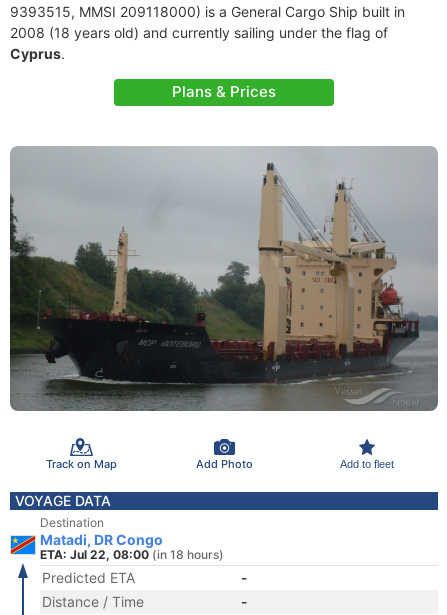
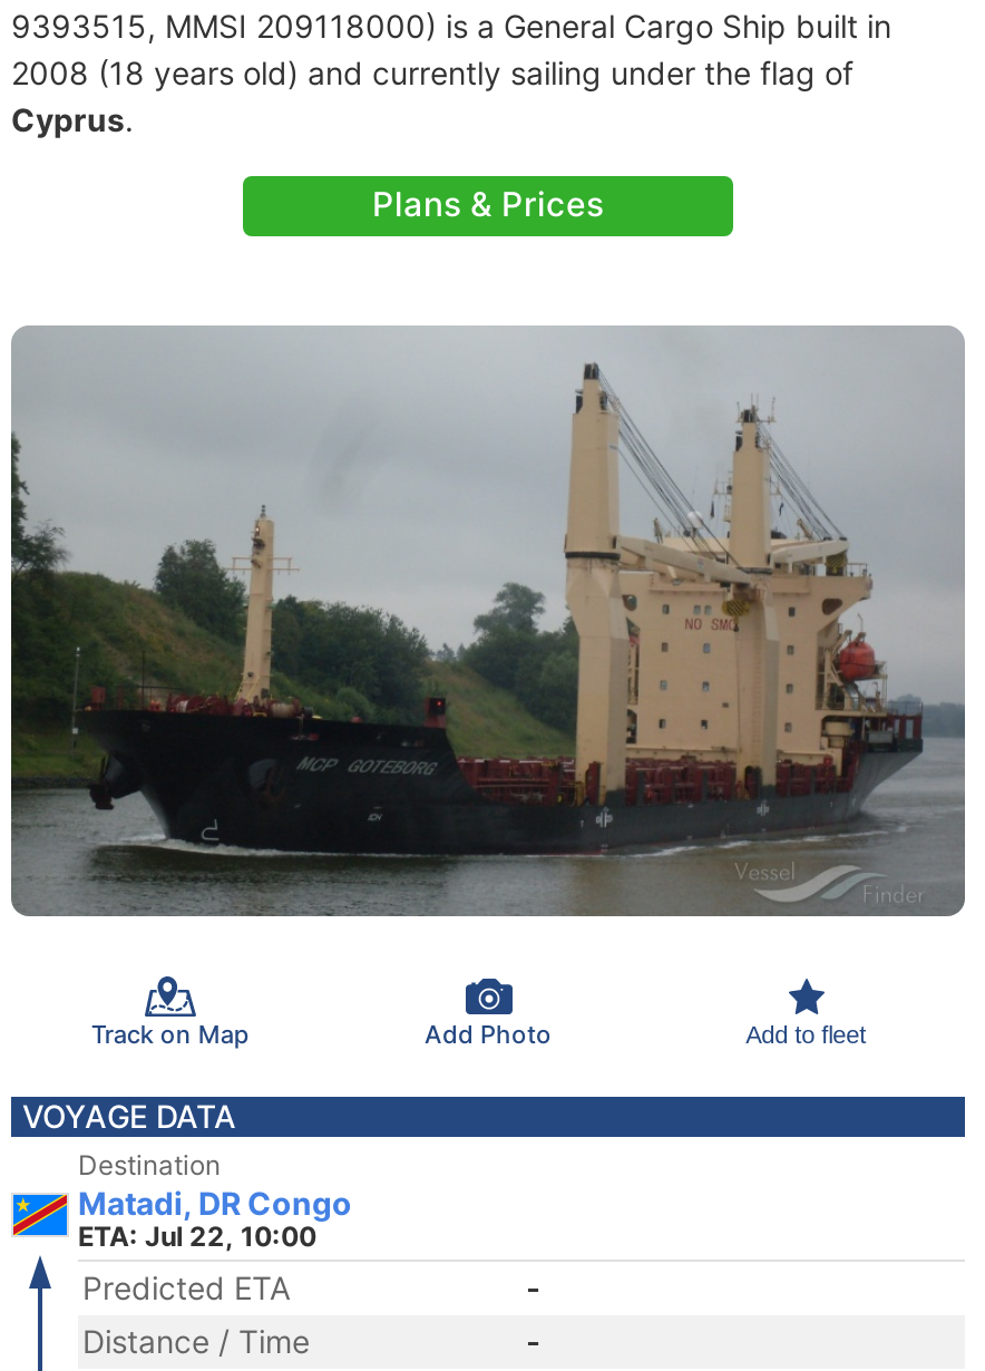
[40,547,224,562] ETA: Jul 22, 08:00 (in 18 hours) -> [78,1219,316,1253] ETA: Jul 22, 10:00

